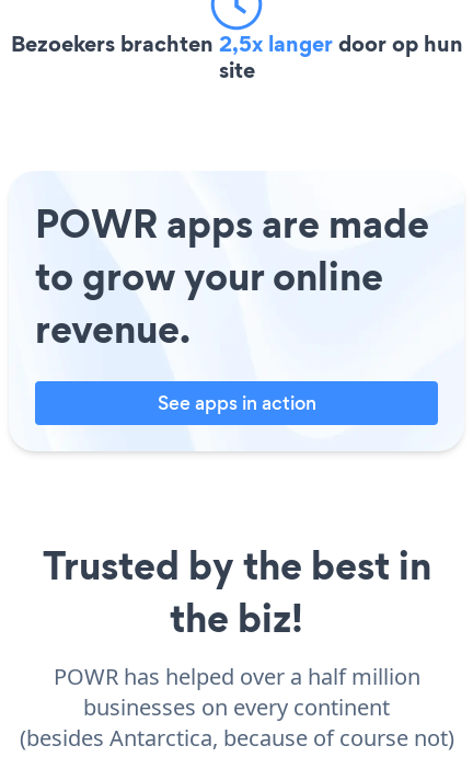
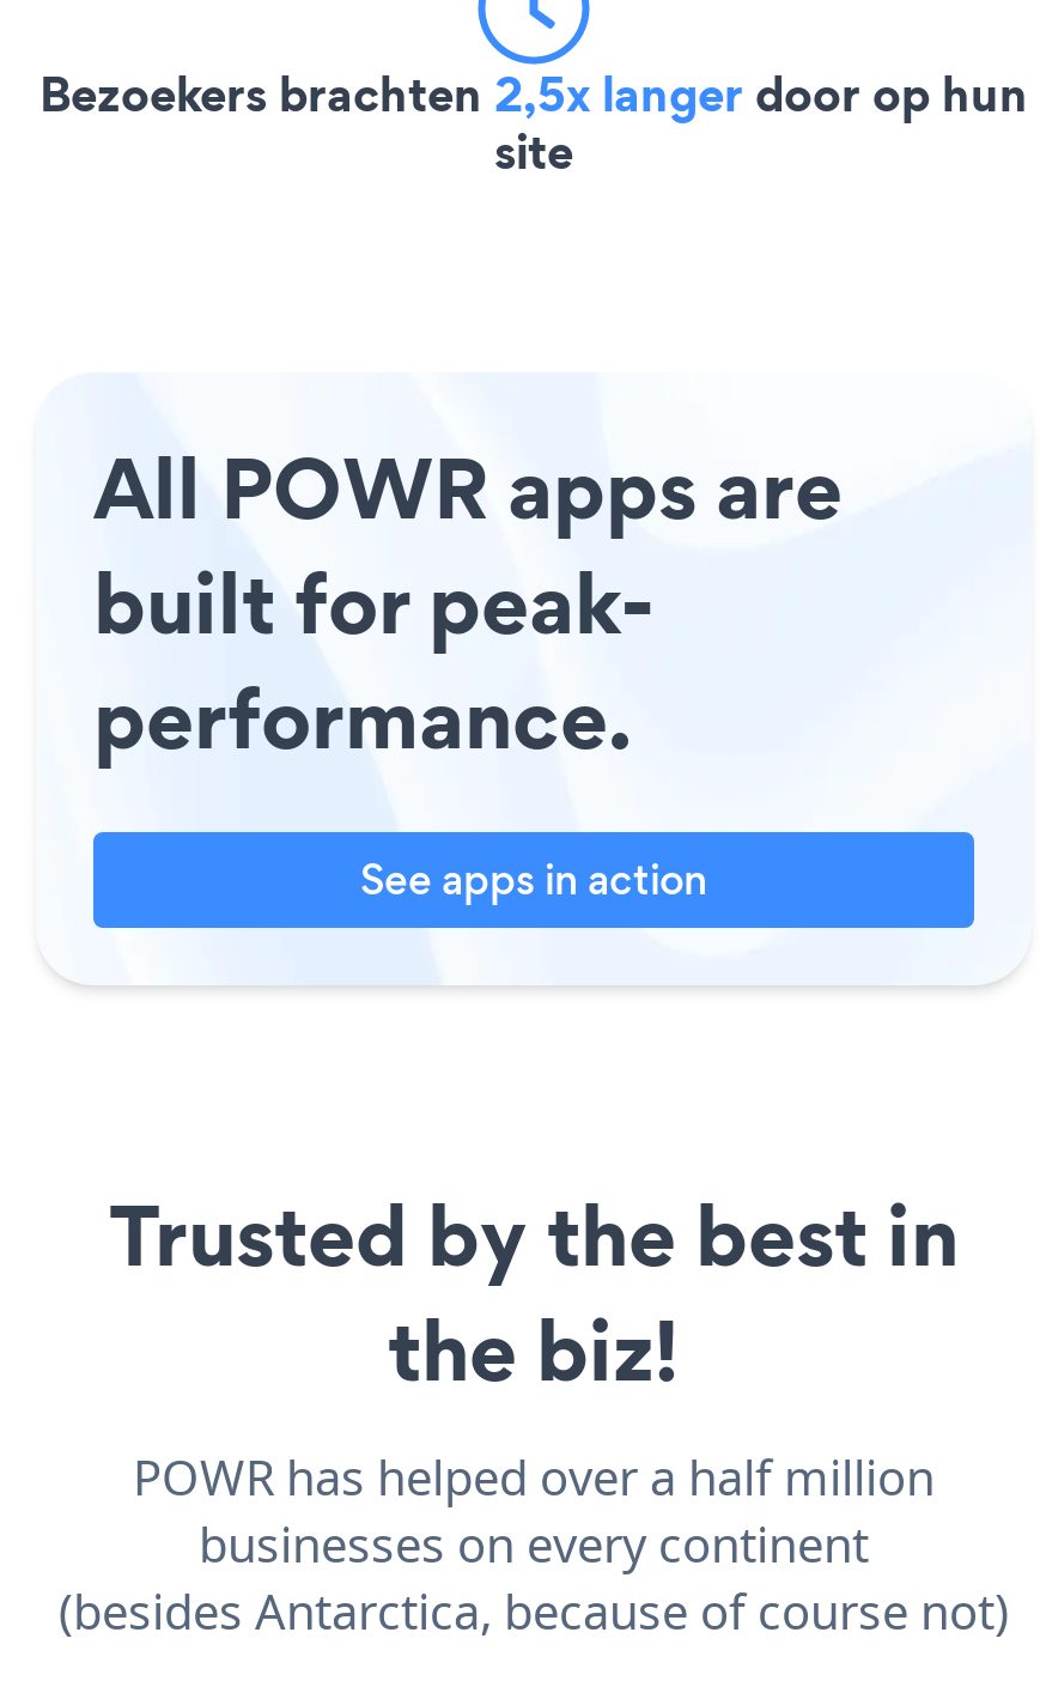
[35,196,429,356] POWR apps are made | to grow your online | revenue. -> [93,428,843,778] All POWR apps are | built for peak- | performance.

